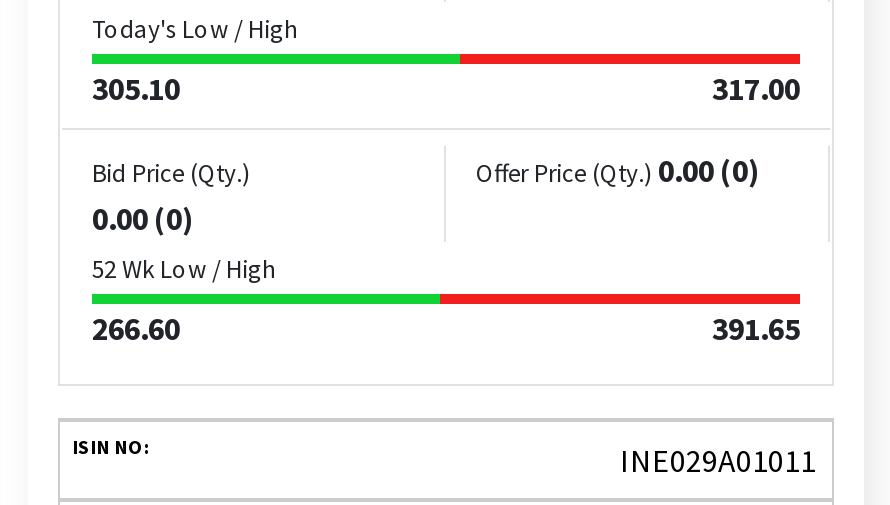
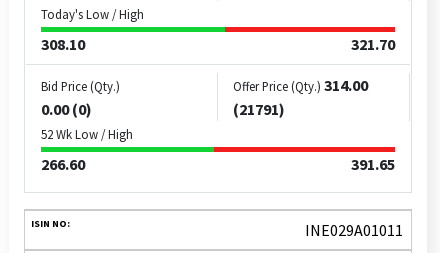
[92,68,180,108] 305.10 -> [41,34,85,54] 308.10
[712,68,800,108] 317.00 -> [351,34,395,54] 321.70
[476,150,760,190] Offer Price (Qty.) 0.00 (0) -> [233,75,368,119] Offer Price (Qty.) 314.00 | (21791)

